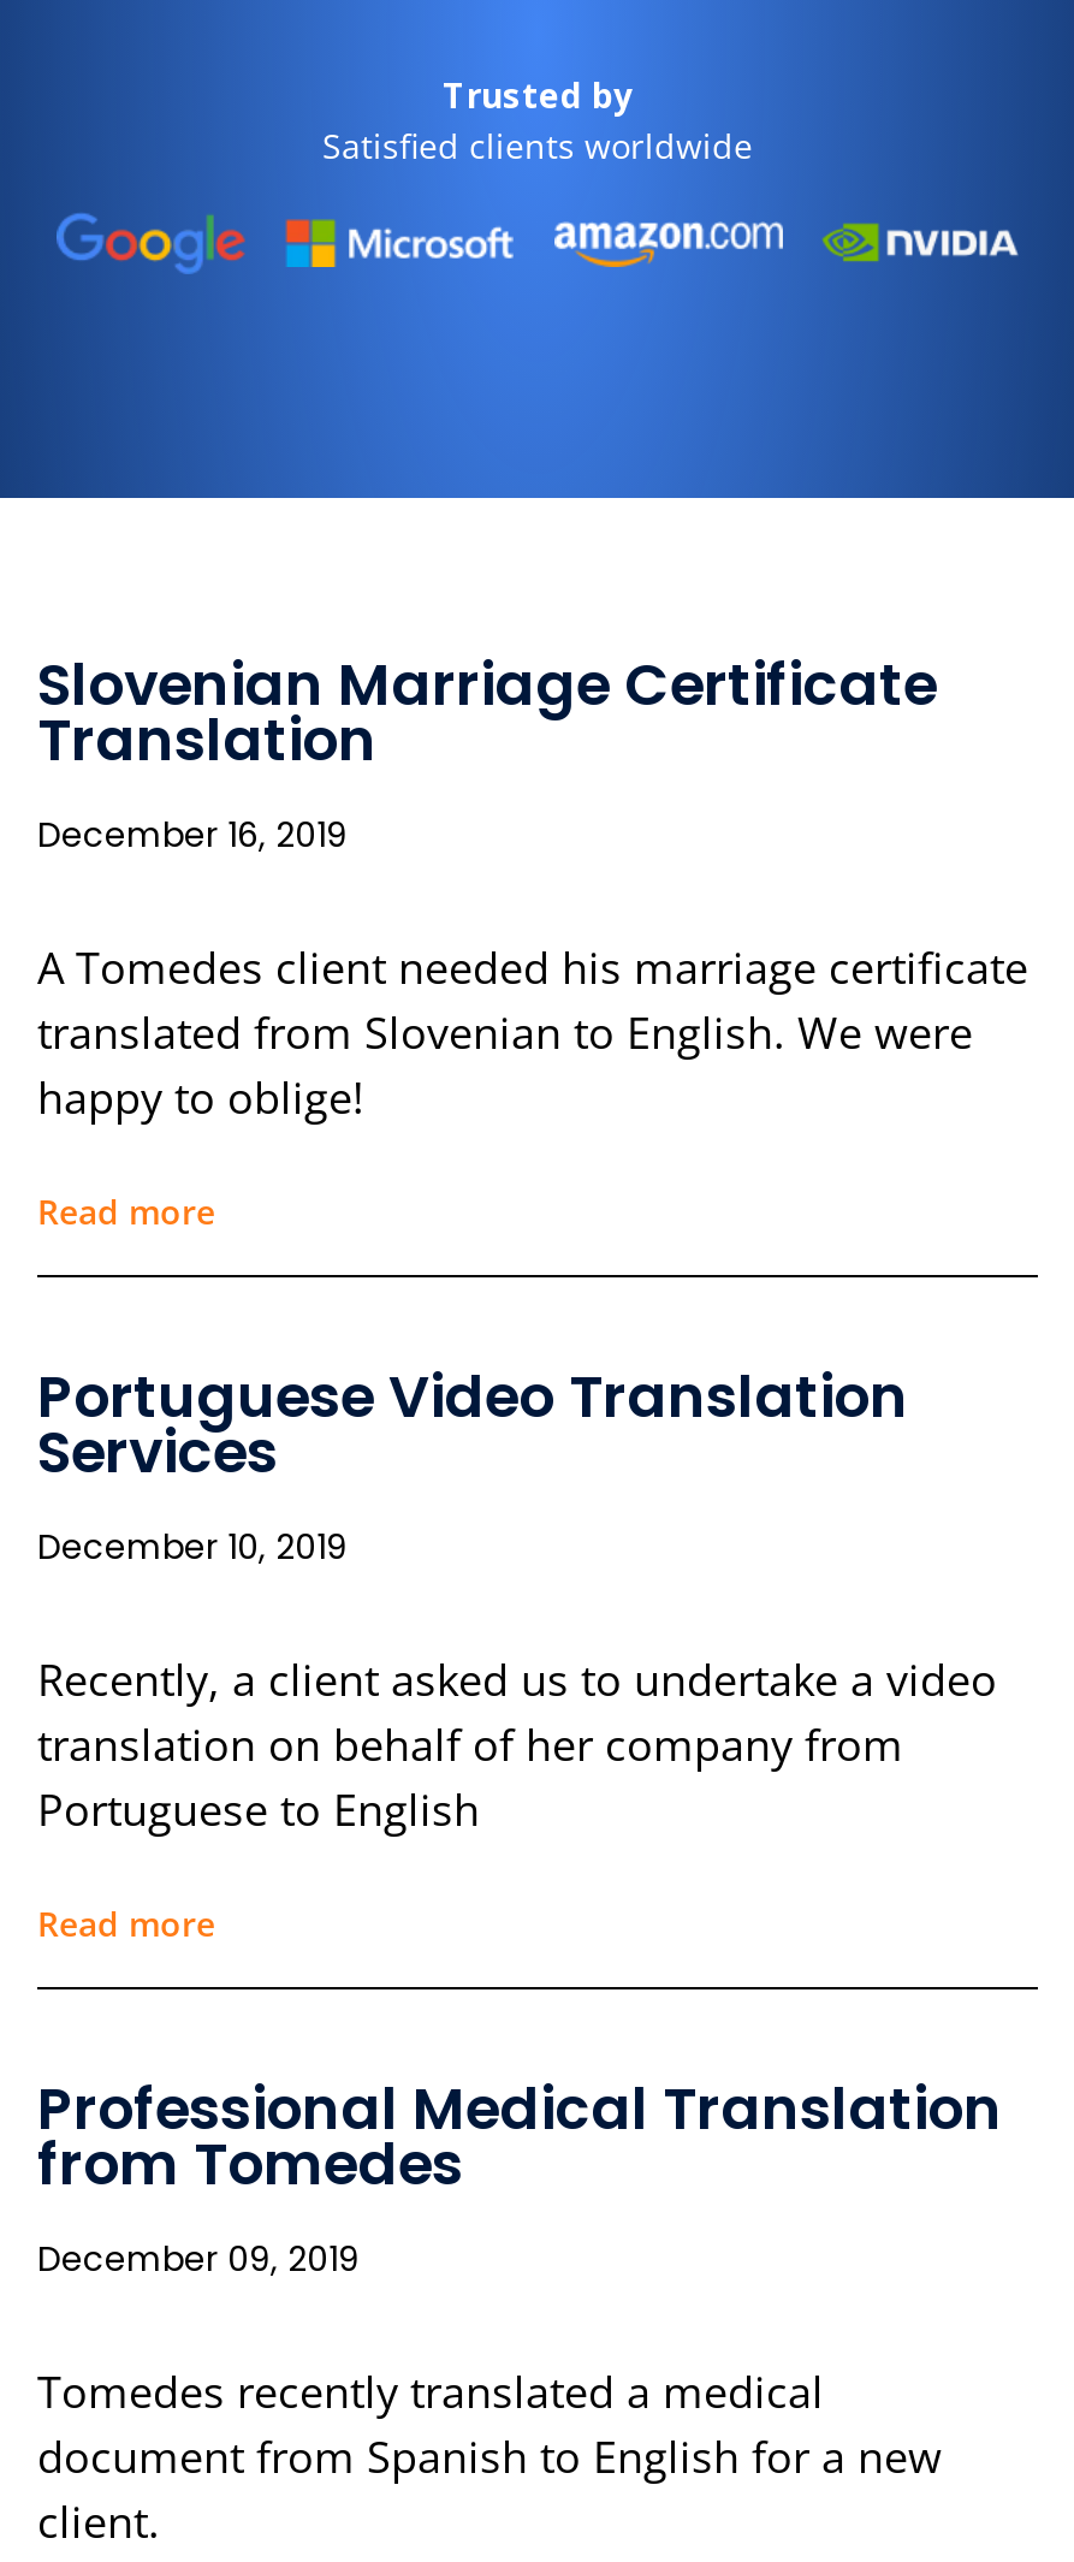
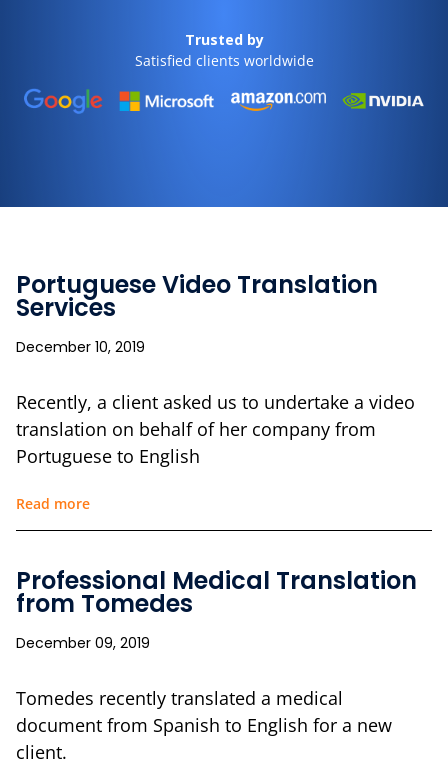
[37,645,1028,1234] Slovenian Marriage Certificate | Translation | December 16, 2019 | A Tomedes client needed his marriage certificate | translated from Slovenian to English. We were | happy to oblige! | Read more -> none

